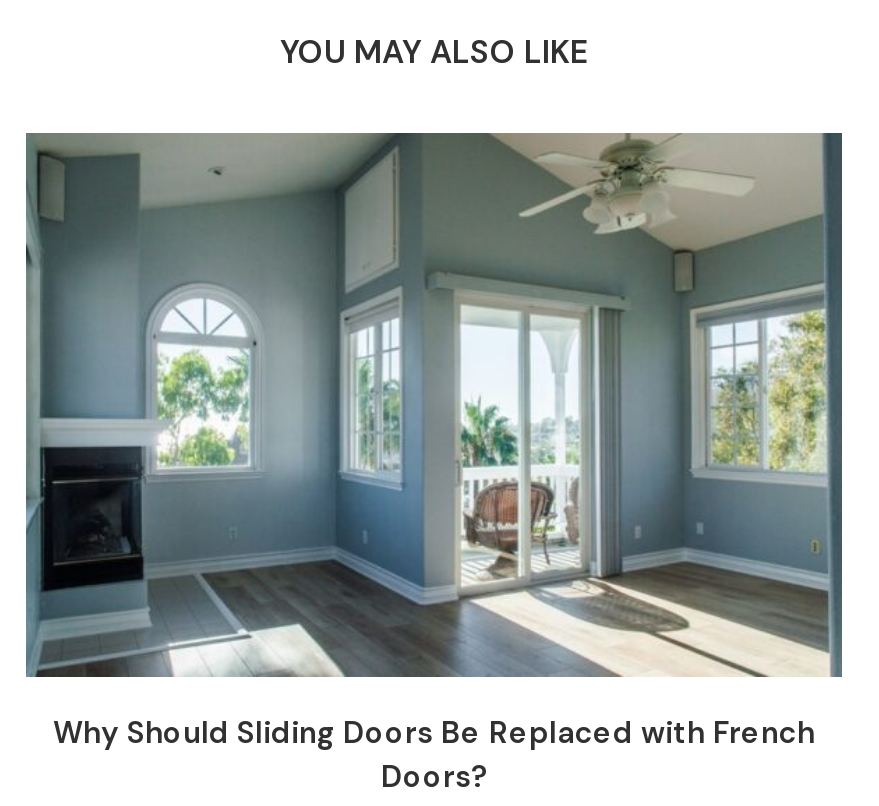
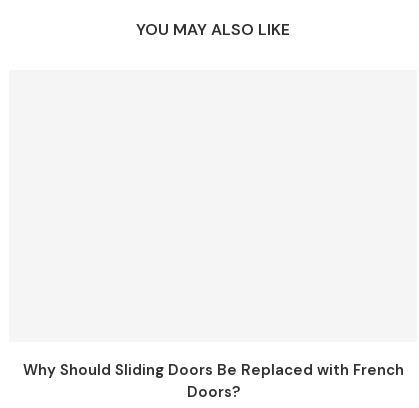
[24,130,844,680] [image] -> none

